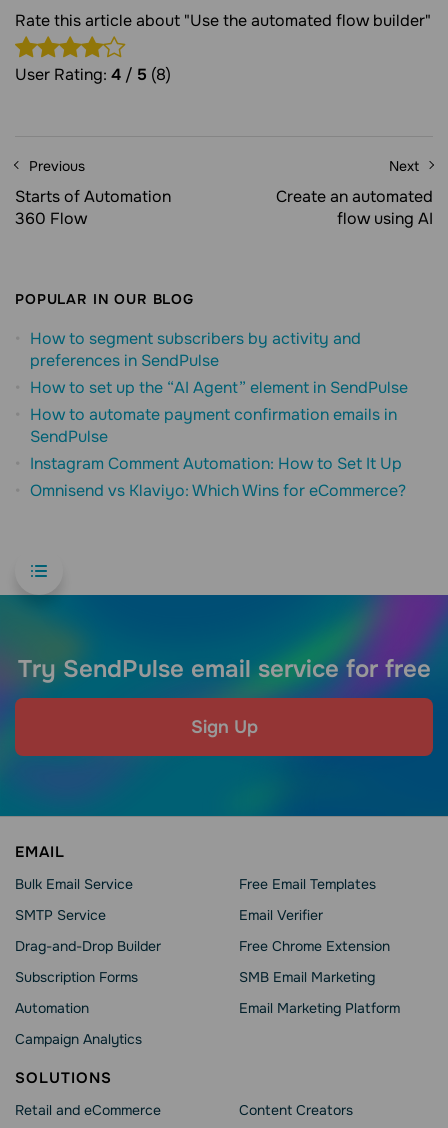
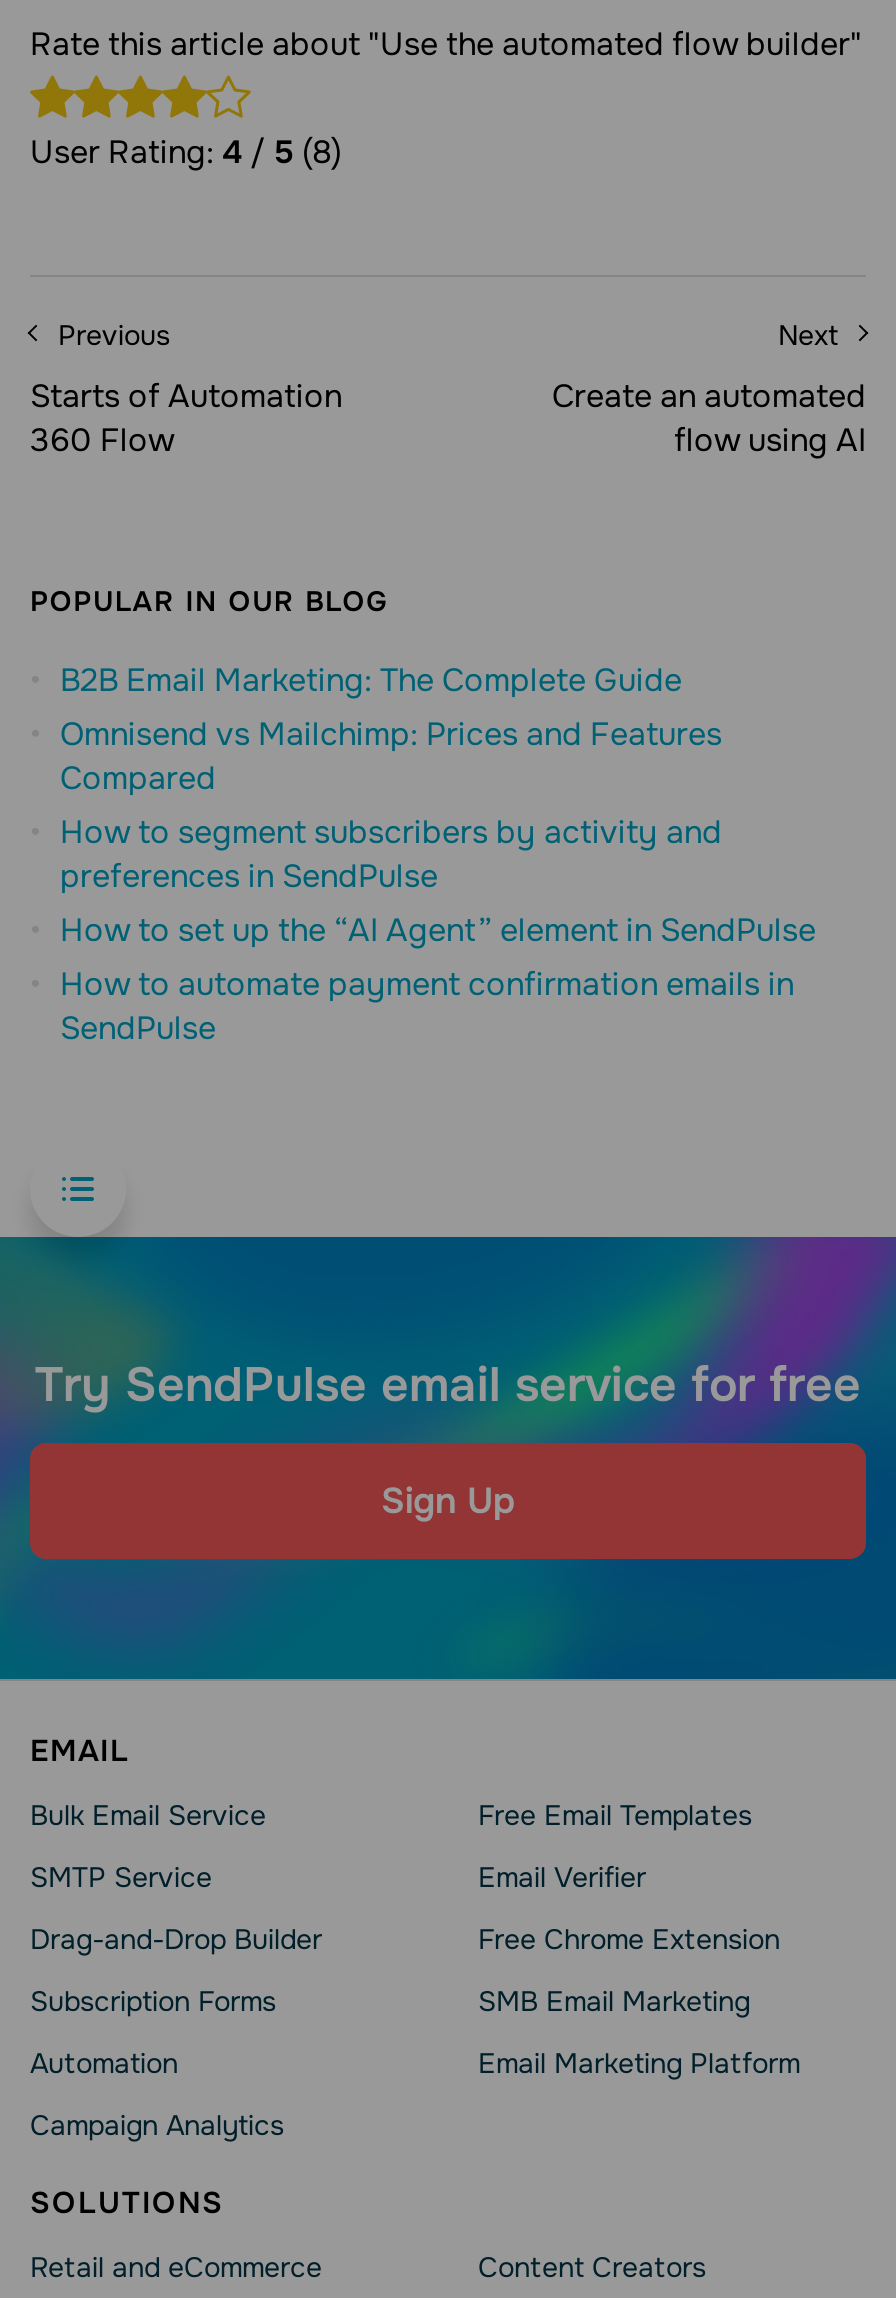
none -> [60,660,722,800] B2B Email Marketing: The Complete Guide | Omnisend vs Mailchimp: Prices and Features | Compared
moved [30,328,408,447] -> [60,812,816,1050]: How to segment subscribers by activity and | preferences in SendPulse | How to set up the “AI Agent” element in SendPulse | How to automate payment confirmation emails in | SendPulse
[30,453,406,501] Instagram Comment Automation: How to Set It Up | Omnisend vs Klaviyo: Which Wins for eCommerce? -> none

